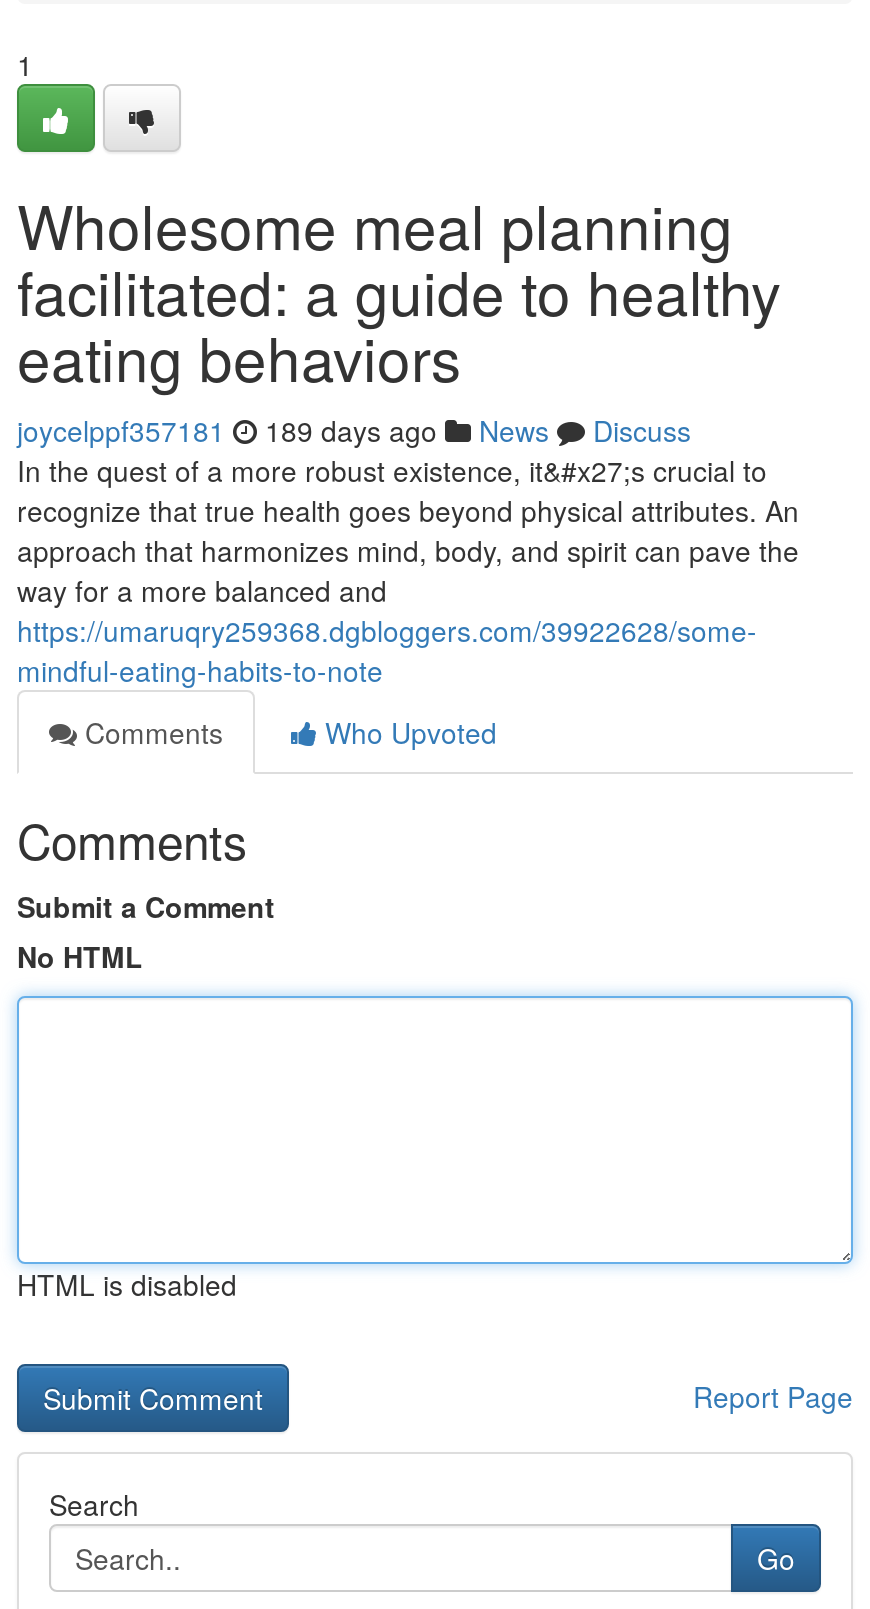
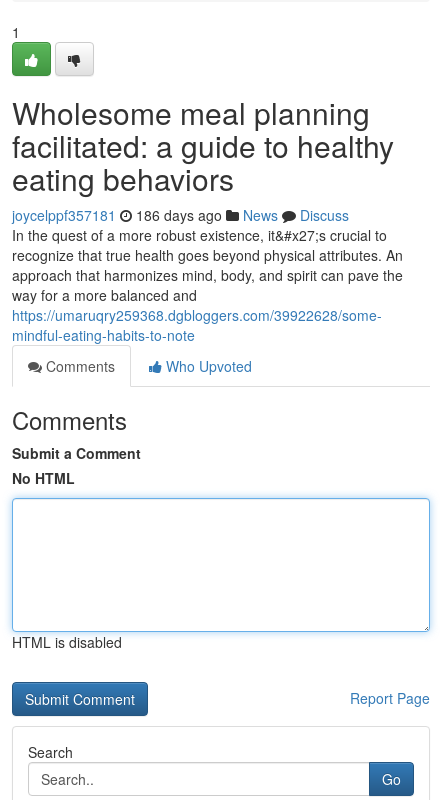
[17,410,691,450] joycelppf357181 189 days ago News Discuss -> [12,205,349,225] joycelppf357181 186 days ago News Discuss

